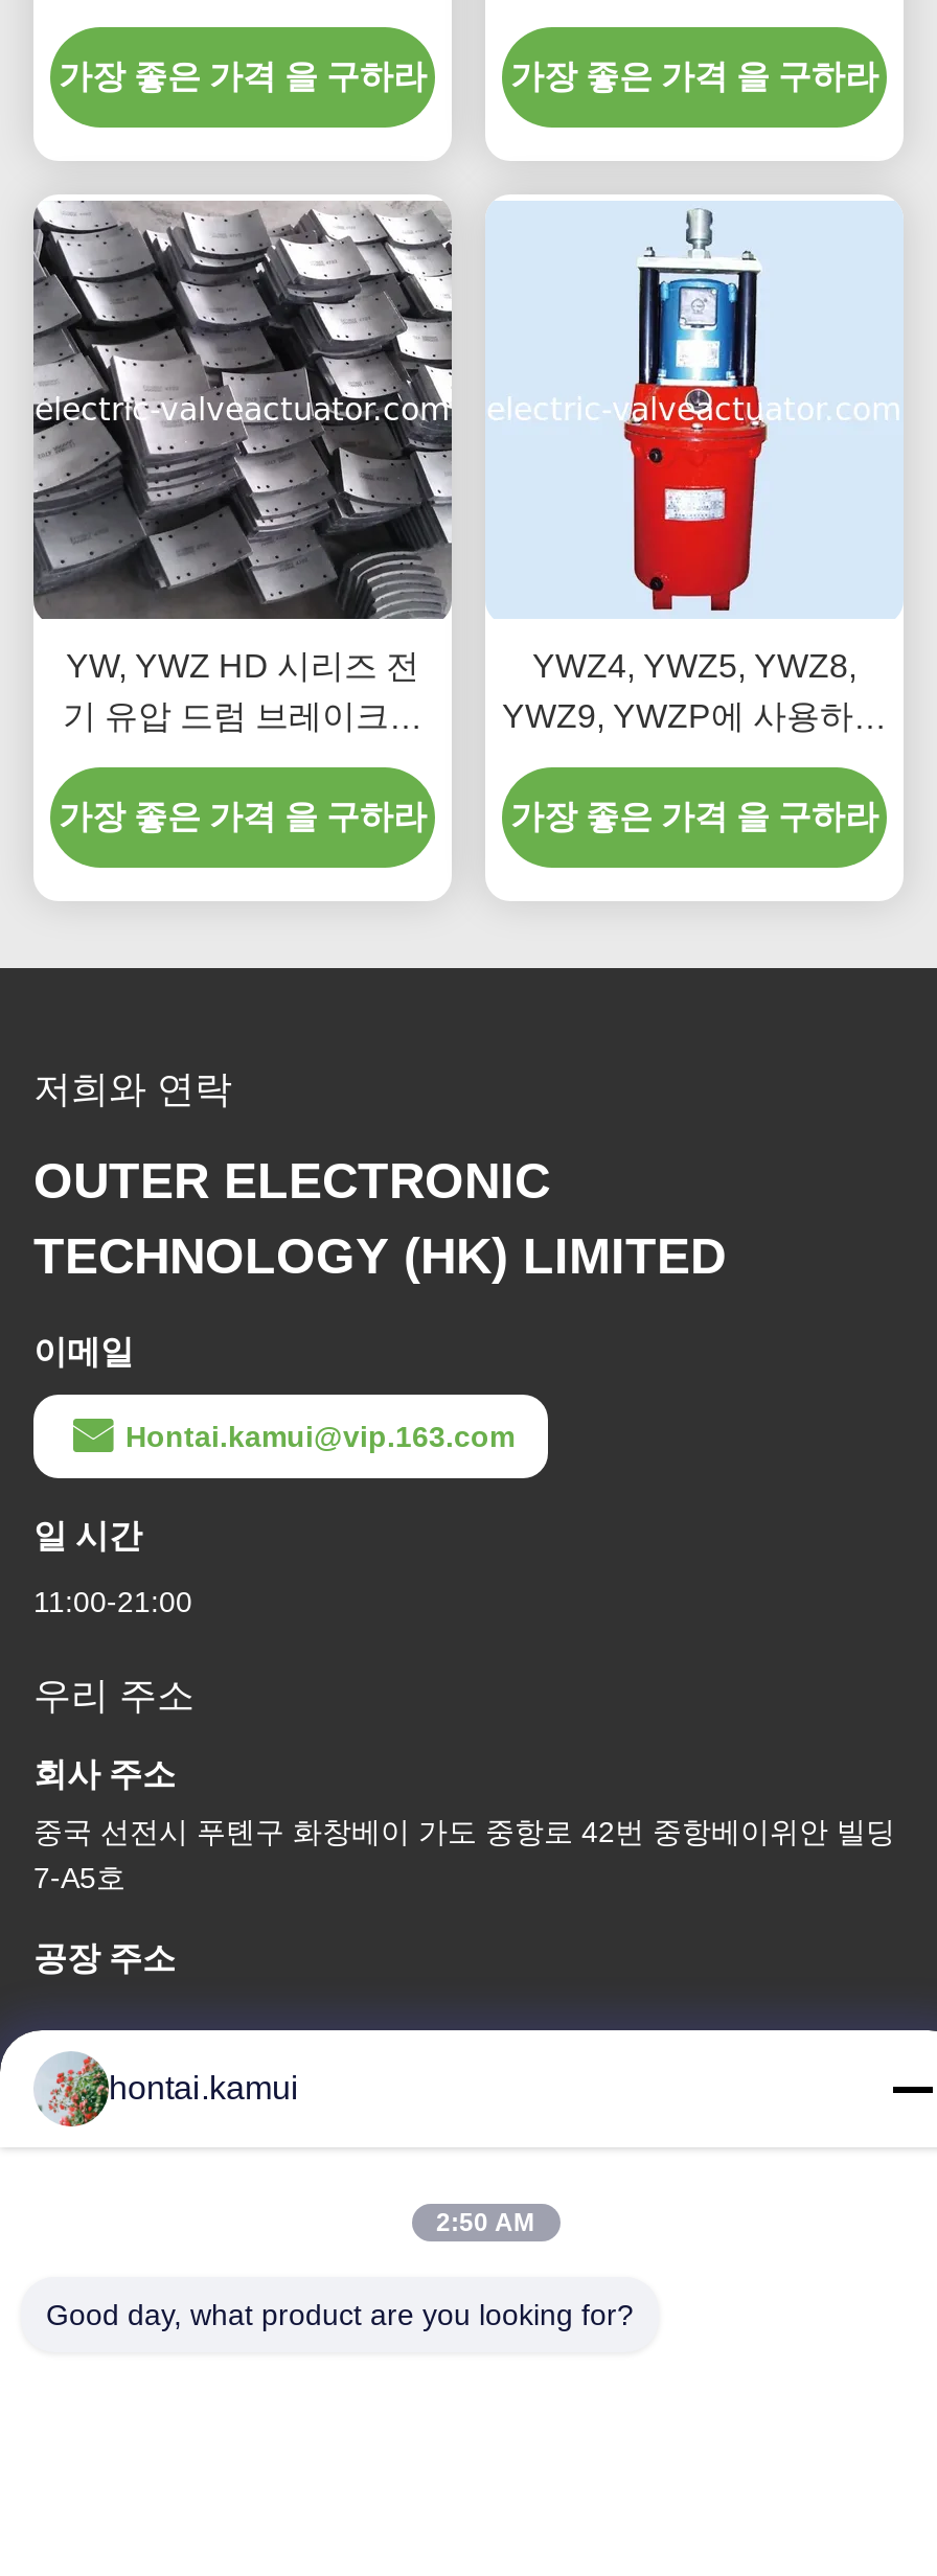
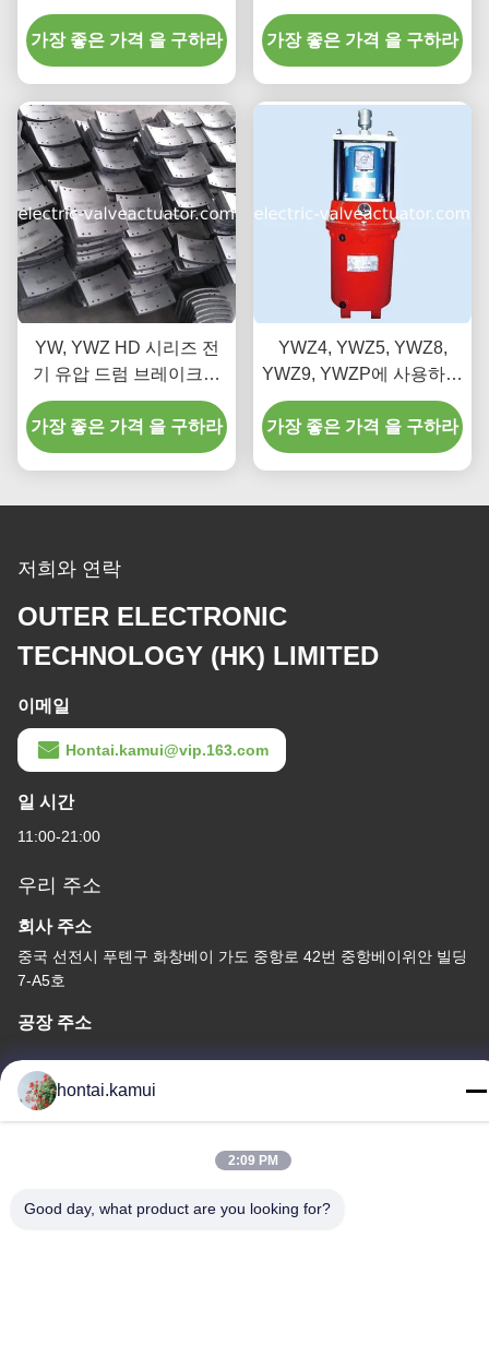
[436,2208,534,2237] 2:50 AM -> [228,1153,278,1168] 2:09 PM

